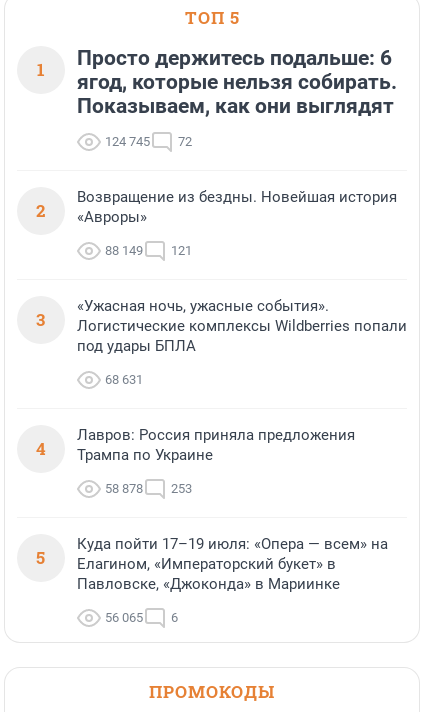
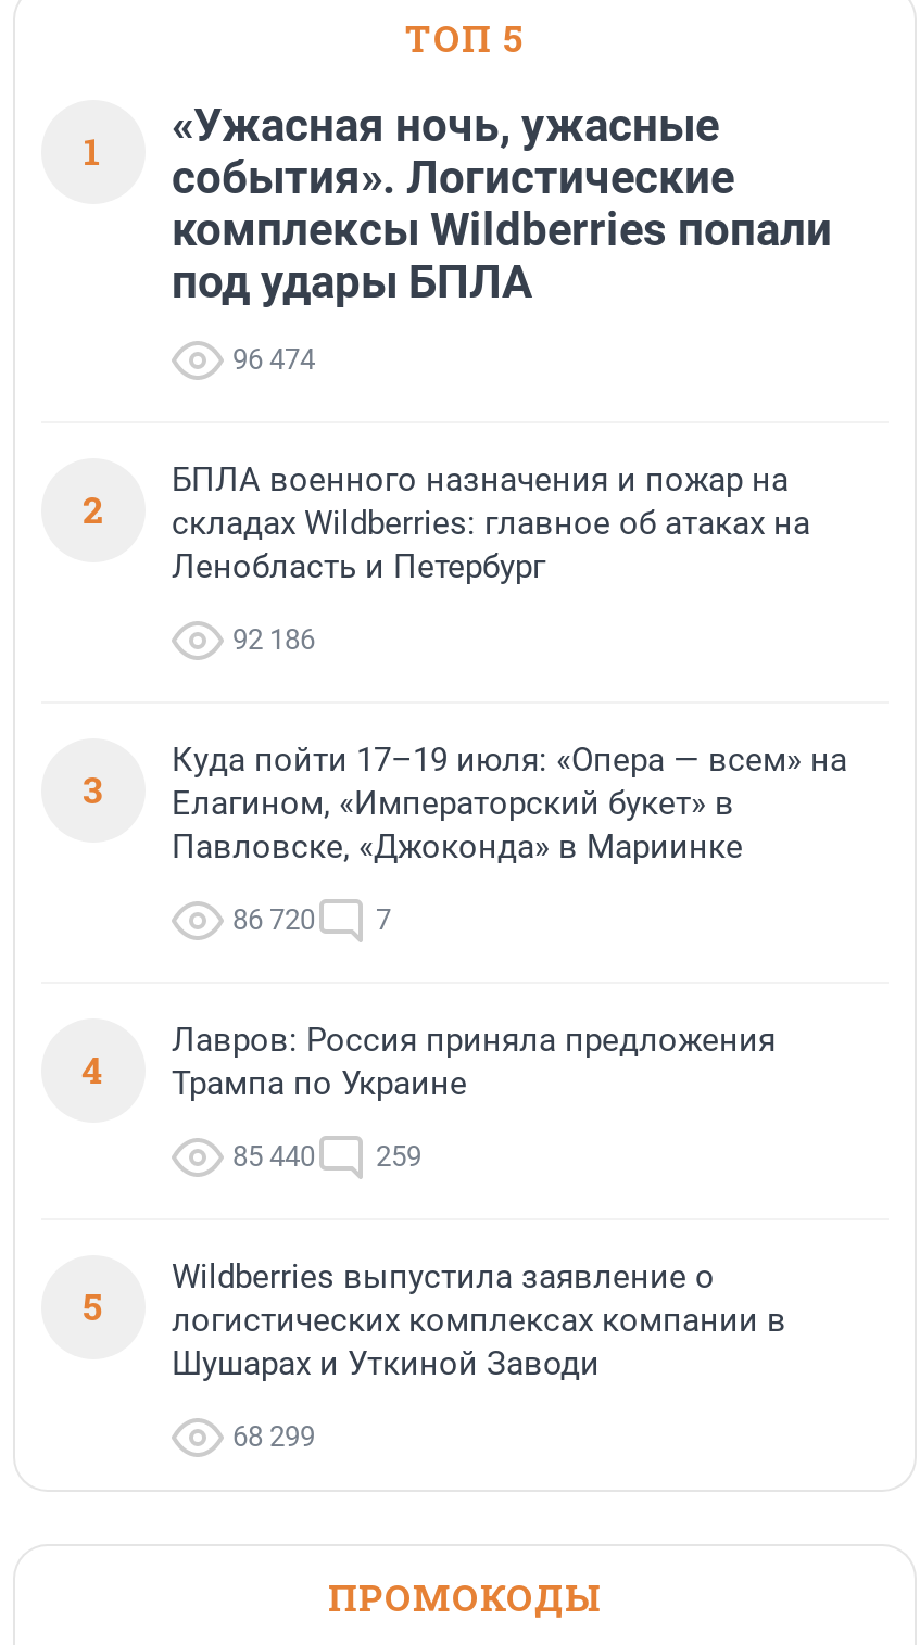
[77,46,397,118] Просто держитесь подальше: 6 | ягод, которые нельзя собирать. | Показываем, как они выглядят -> [172,100,832,256] «Ужасная ночь, ужасные | события». Логистические | комплексы Wildberries попали
[105,134,192,149] 124 745 | 72 -> [232,343,315,376] 96 474
[77,188,397,226] Возвращение из бездны. Новейшая история | «Авроры» -> [172,461,810,587] БПЛА военного назначения и пожар на | складах Wildberries: главное об атаках на | Ленобласть и Петербург
[105,243,192,258] 88 149 | 121 -> [232,623,315,656] 92 186
[77,297,407,335] «Ужасная ночь, ужасные события». | Логистические комплексы Wildberries попали -> none
moved [77,337,196,355] -> [172,256,532,309]: под удары БПЛА
[105,372,143,387] 68 631 -> [232,904,391,936] 86 720 | 7
none -> [172,1258,786,1384] Wildberries выпустила заявление о | логистических комплексах компании в | Шушарах и Уткиной Заводи
[105,481,143,496] 58 878 -> [232,1140,315,1173] 85 440
[171,481,192,496] 253 -> [376,1140,421,1173] 259
moved [77,535,388,593] -> [172,741,847,867]: Куда пойти 17–19 июля: «Опера — всем» на | Елагином, «Императорский букет» в | Павловске, «Джоконда» в Мариинке
[105,610,178,625] 56 065 | 6 -> [232,1420,315,1453] 68 299

